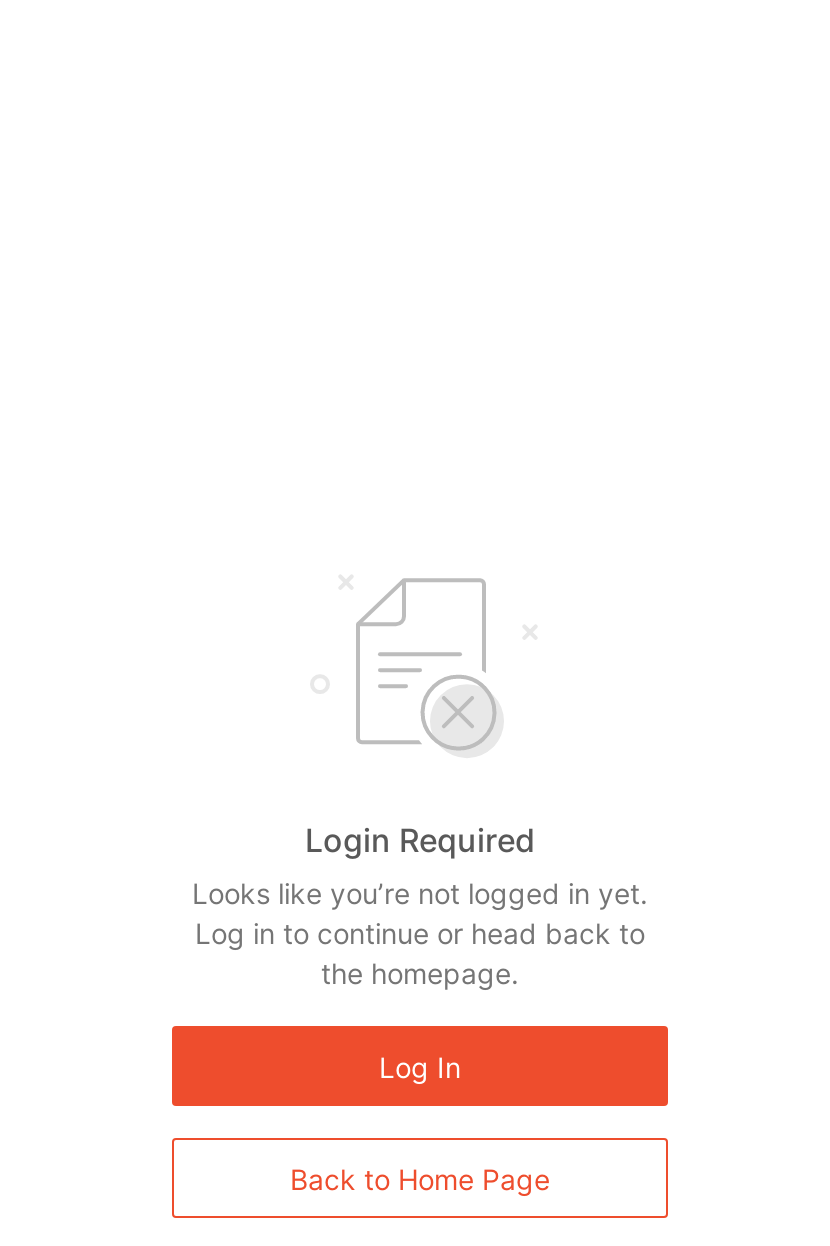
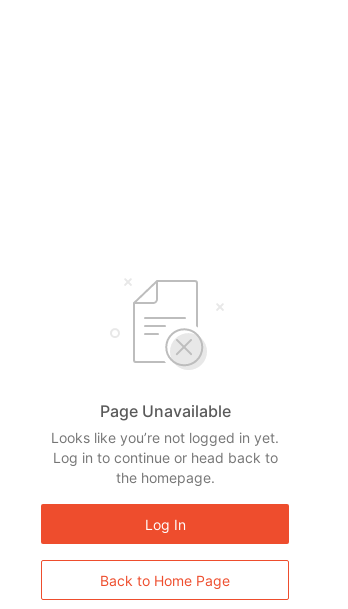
[305,820,535,860] Login Required -> [99,401,230,421] Page Unavailable

